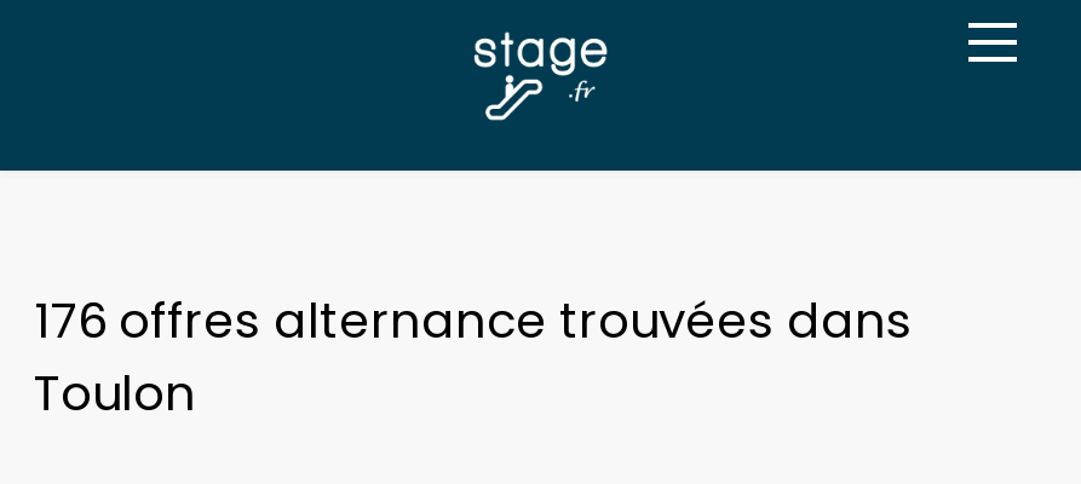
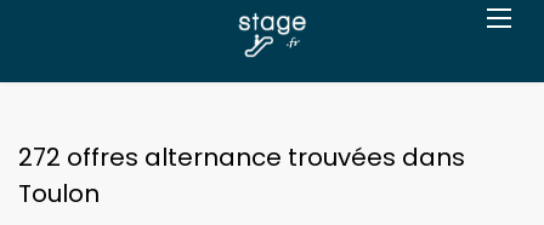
[34,287,913,355] 176 offres alternance trouvées dans -> [18,140,465,174] 272 offres alternance trouvées dans

